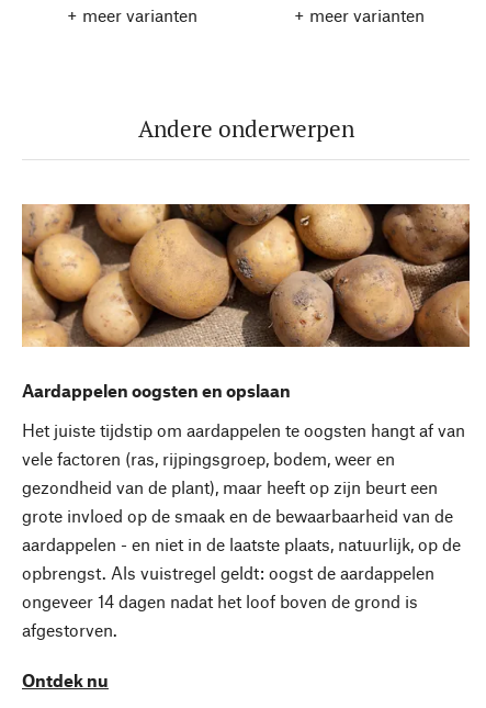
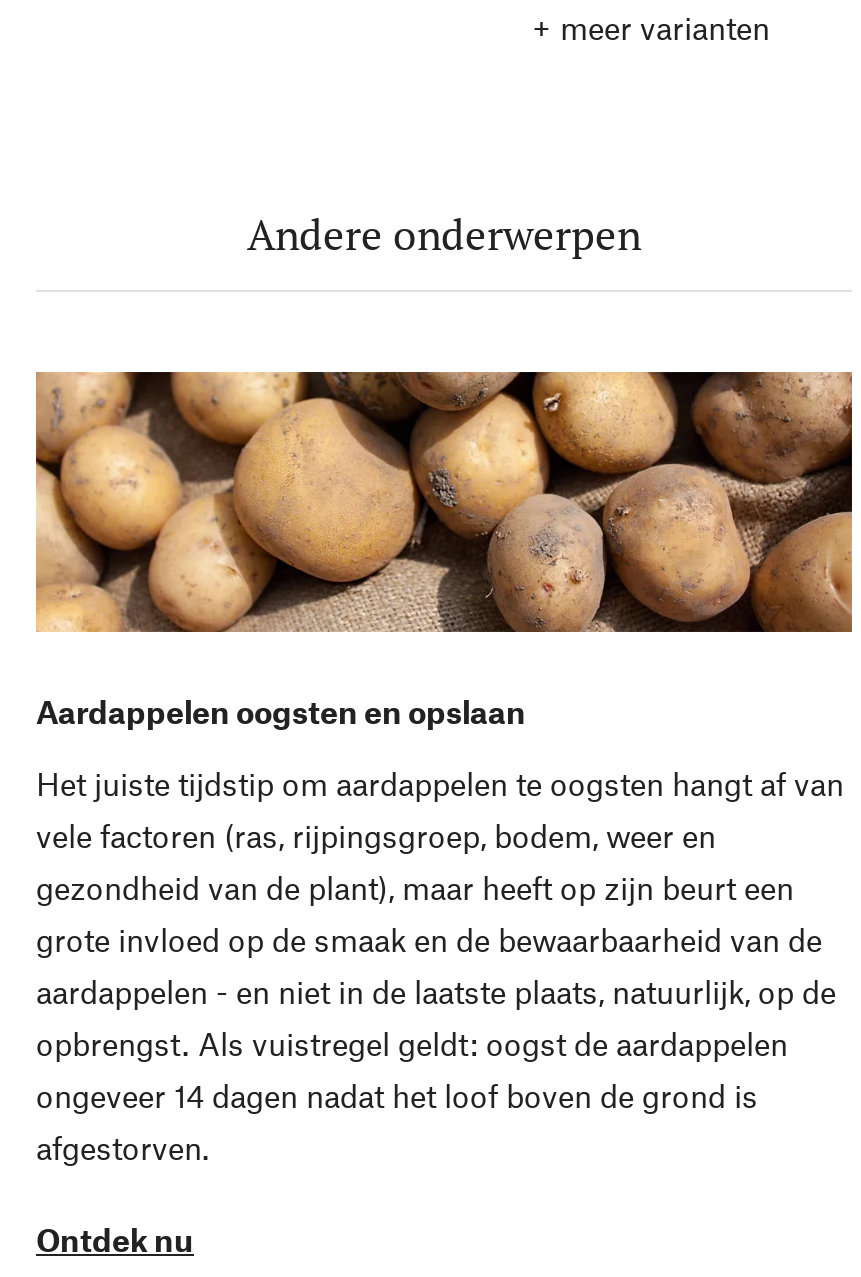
[67,4,197,25] + meer varianten -> none

